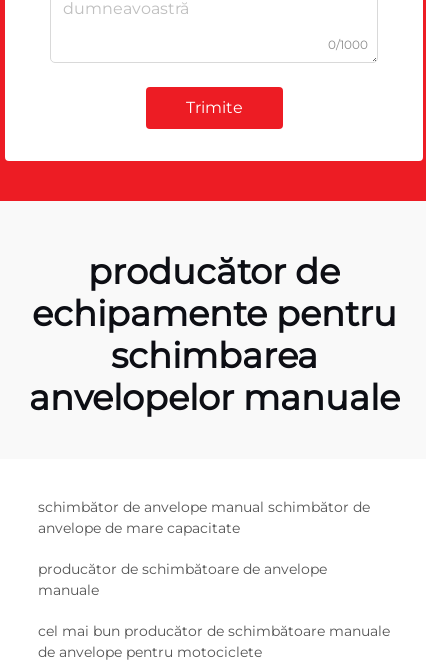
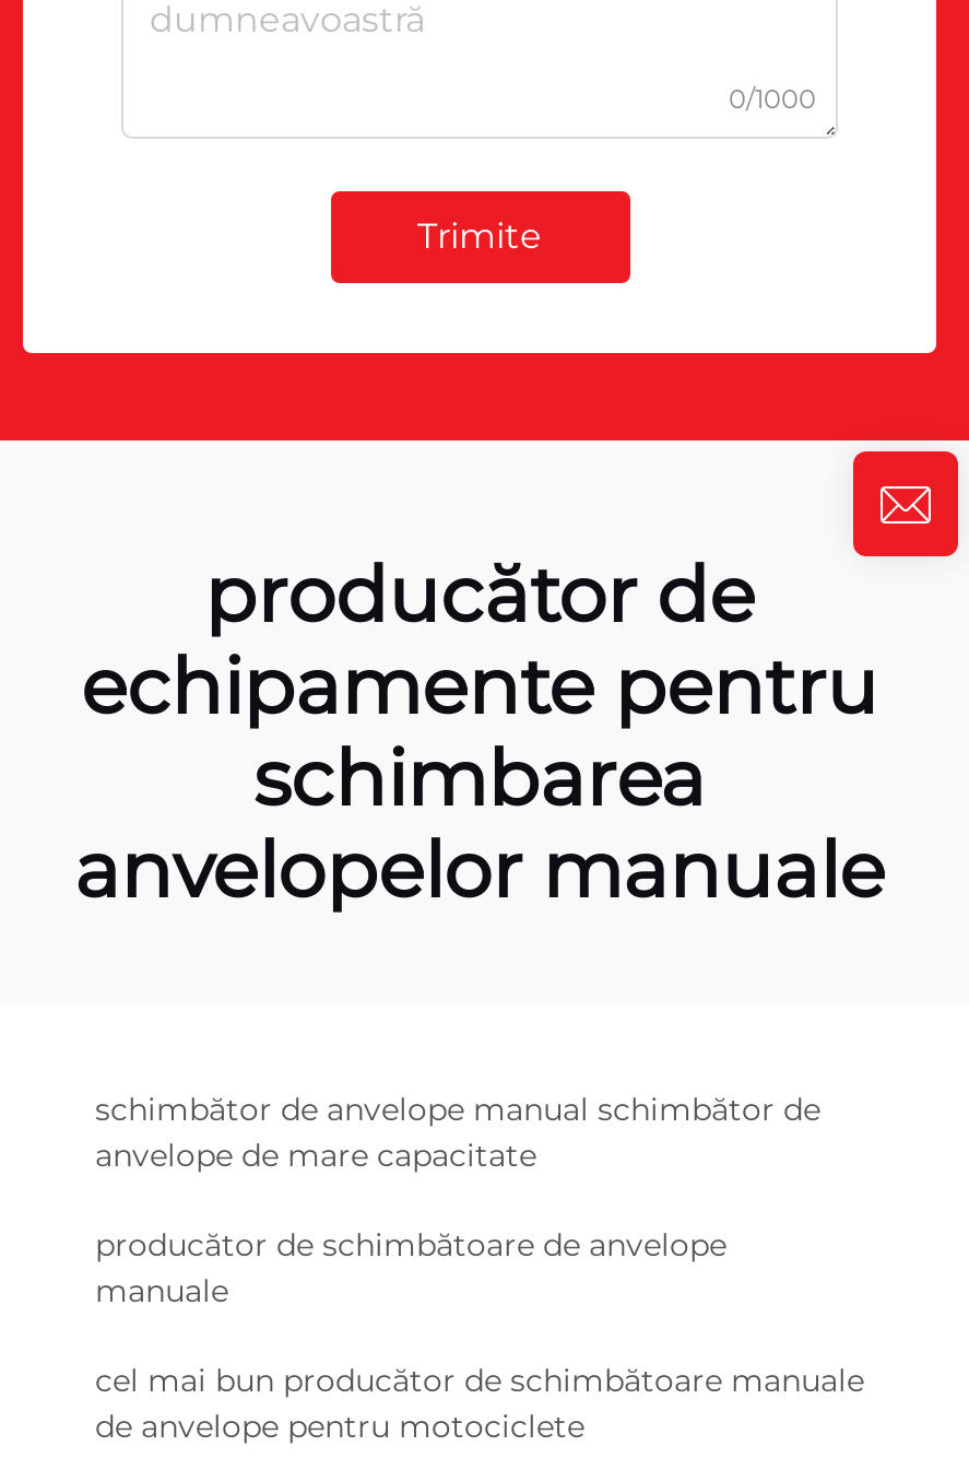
none -> [851,449,960,558] [image]

